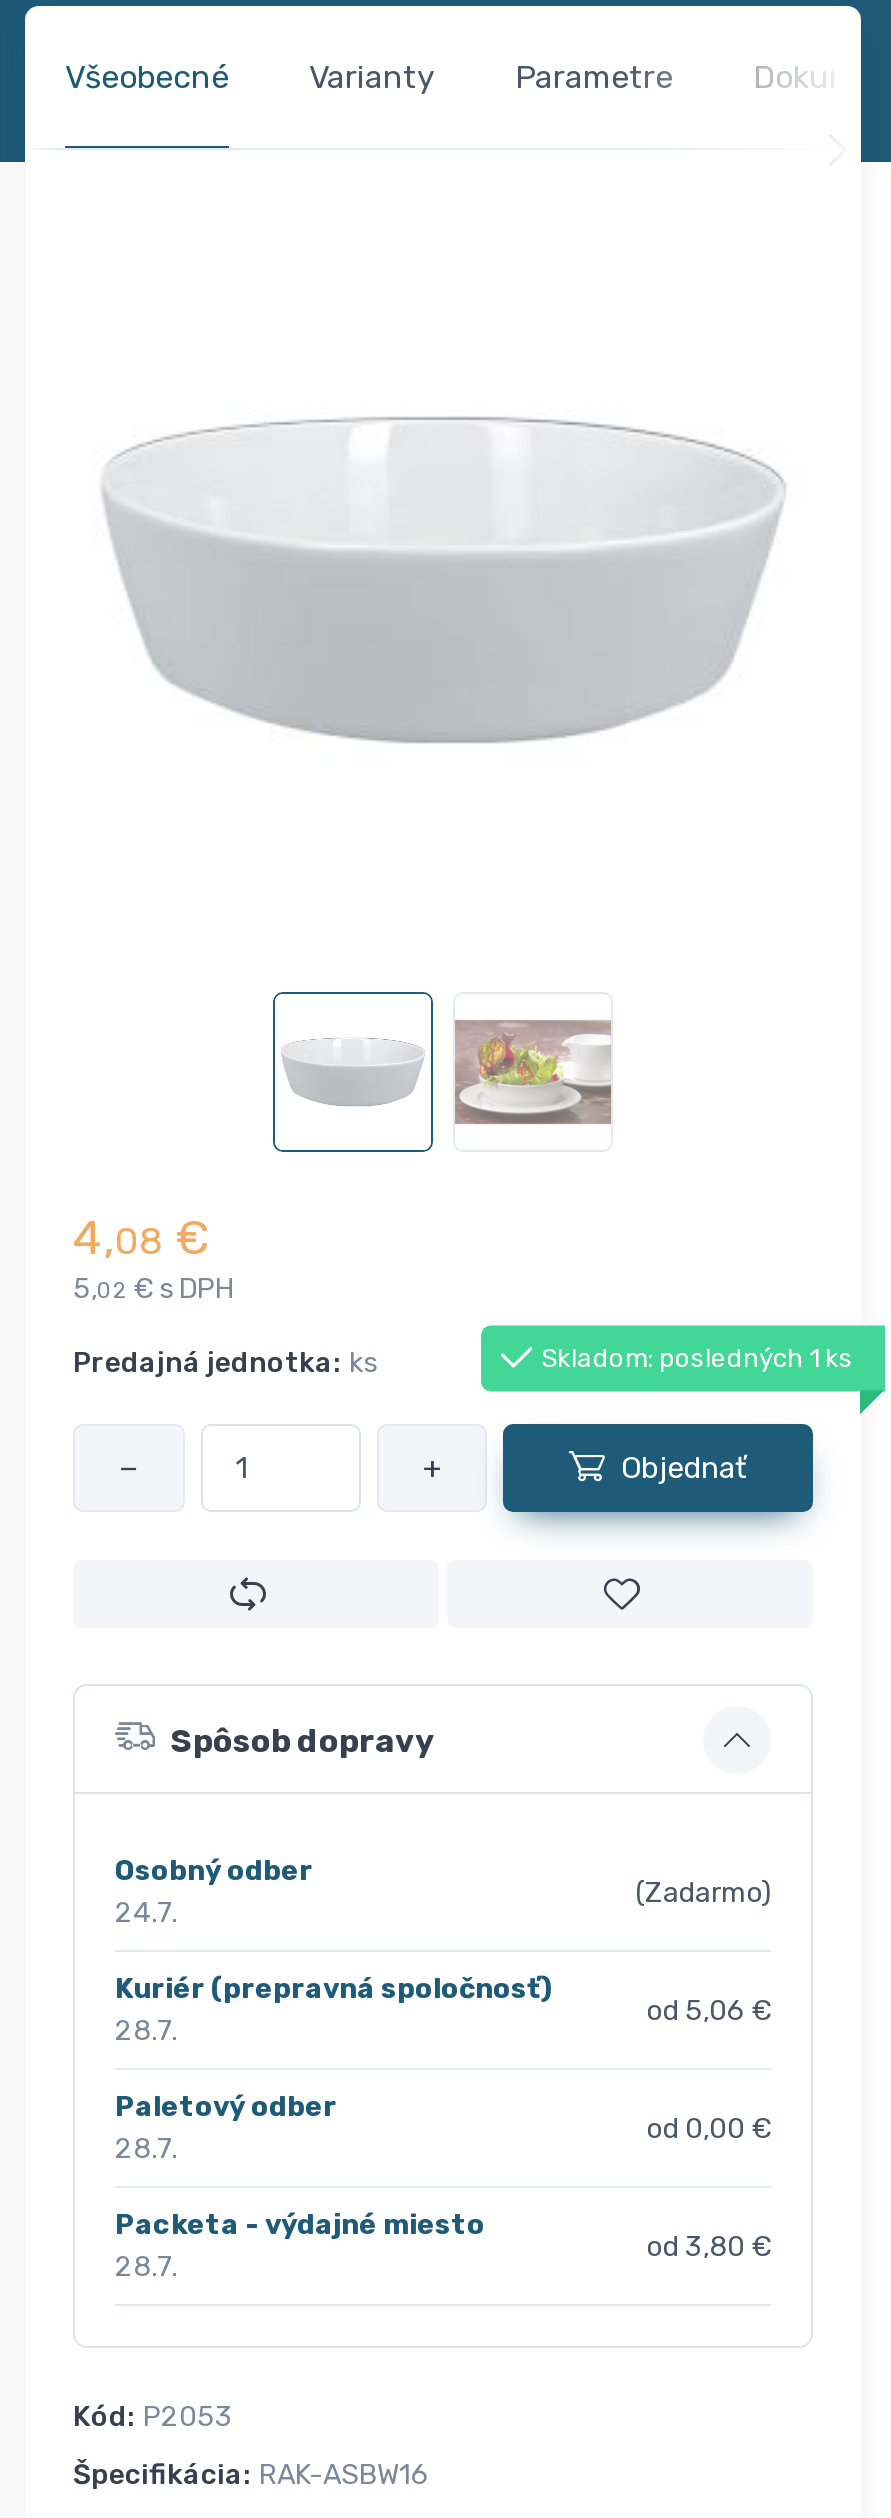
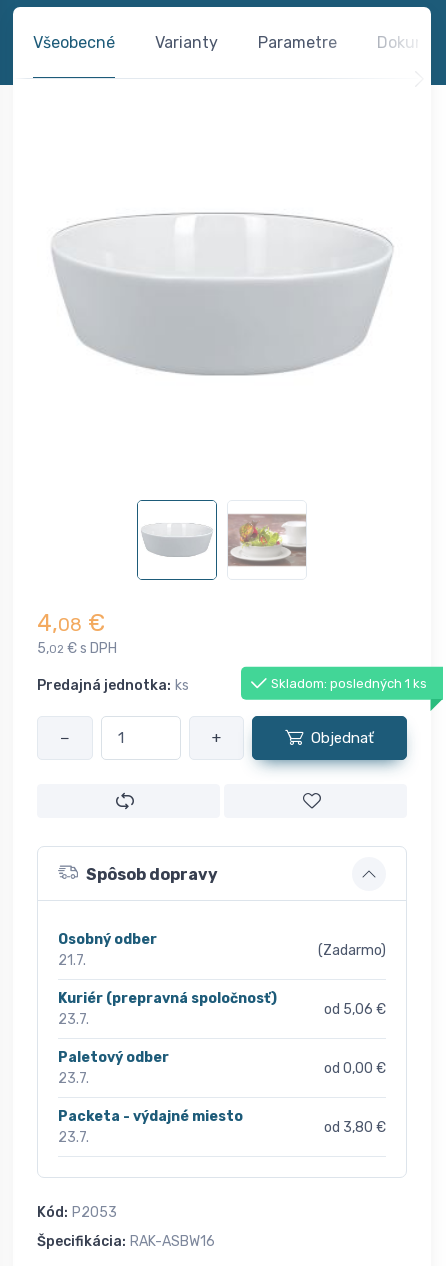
[115,1897,177,1931] 24.7. -> [58,952,86,969] 21.7.
[115,2015,177,2049] 28.7. -> [58,1011,89,1028] 23.7.
[115,2133,177,2167] 28.7. -> [58,1070,89,1087] 23.7.
[115,2251,177,2285] 28.7. -> [58,1129,89,1146] 23.7.

